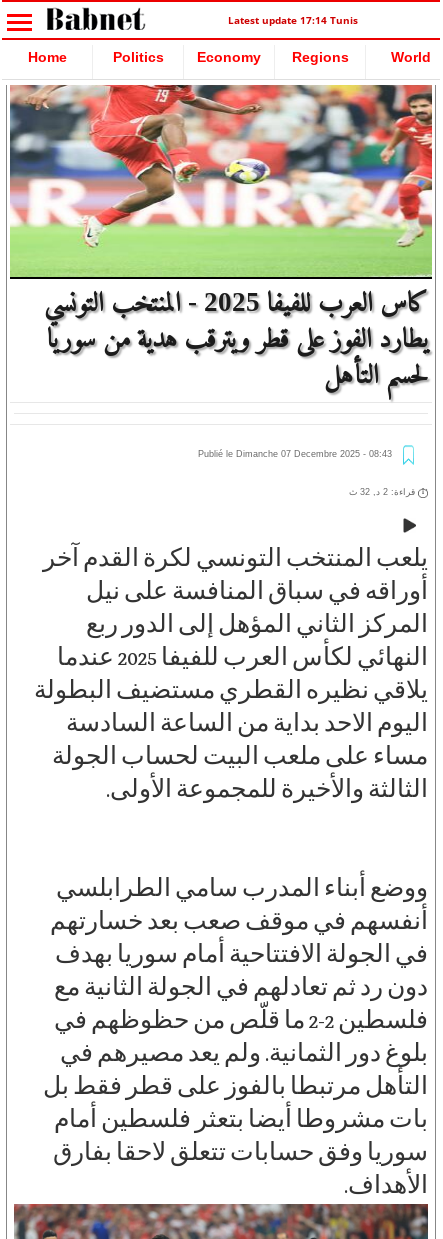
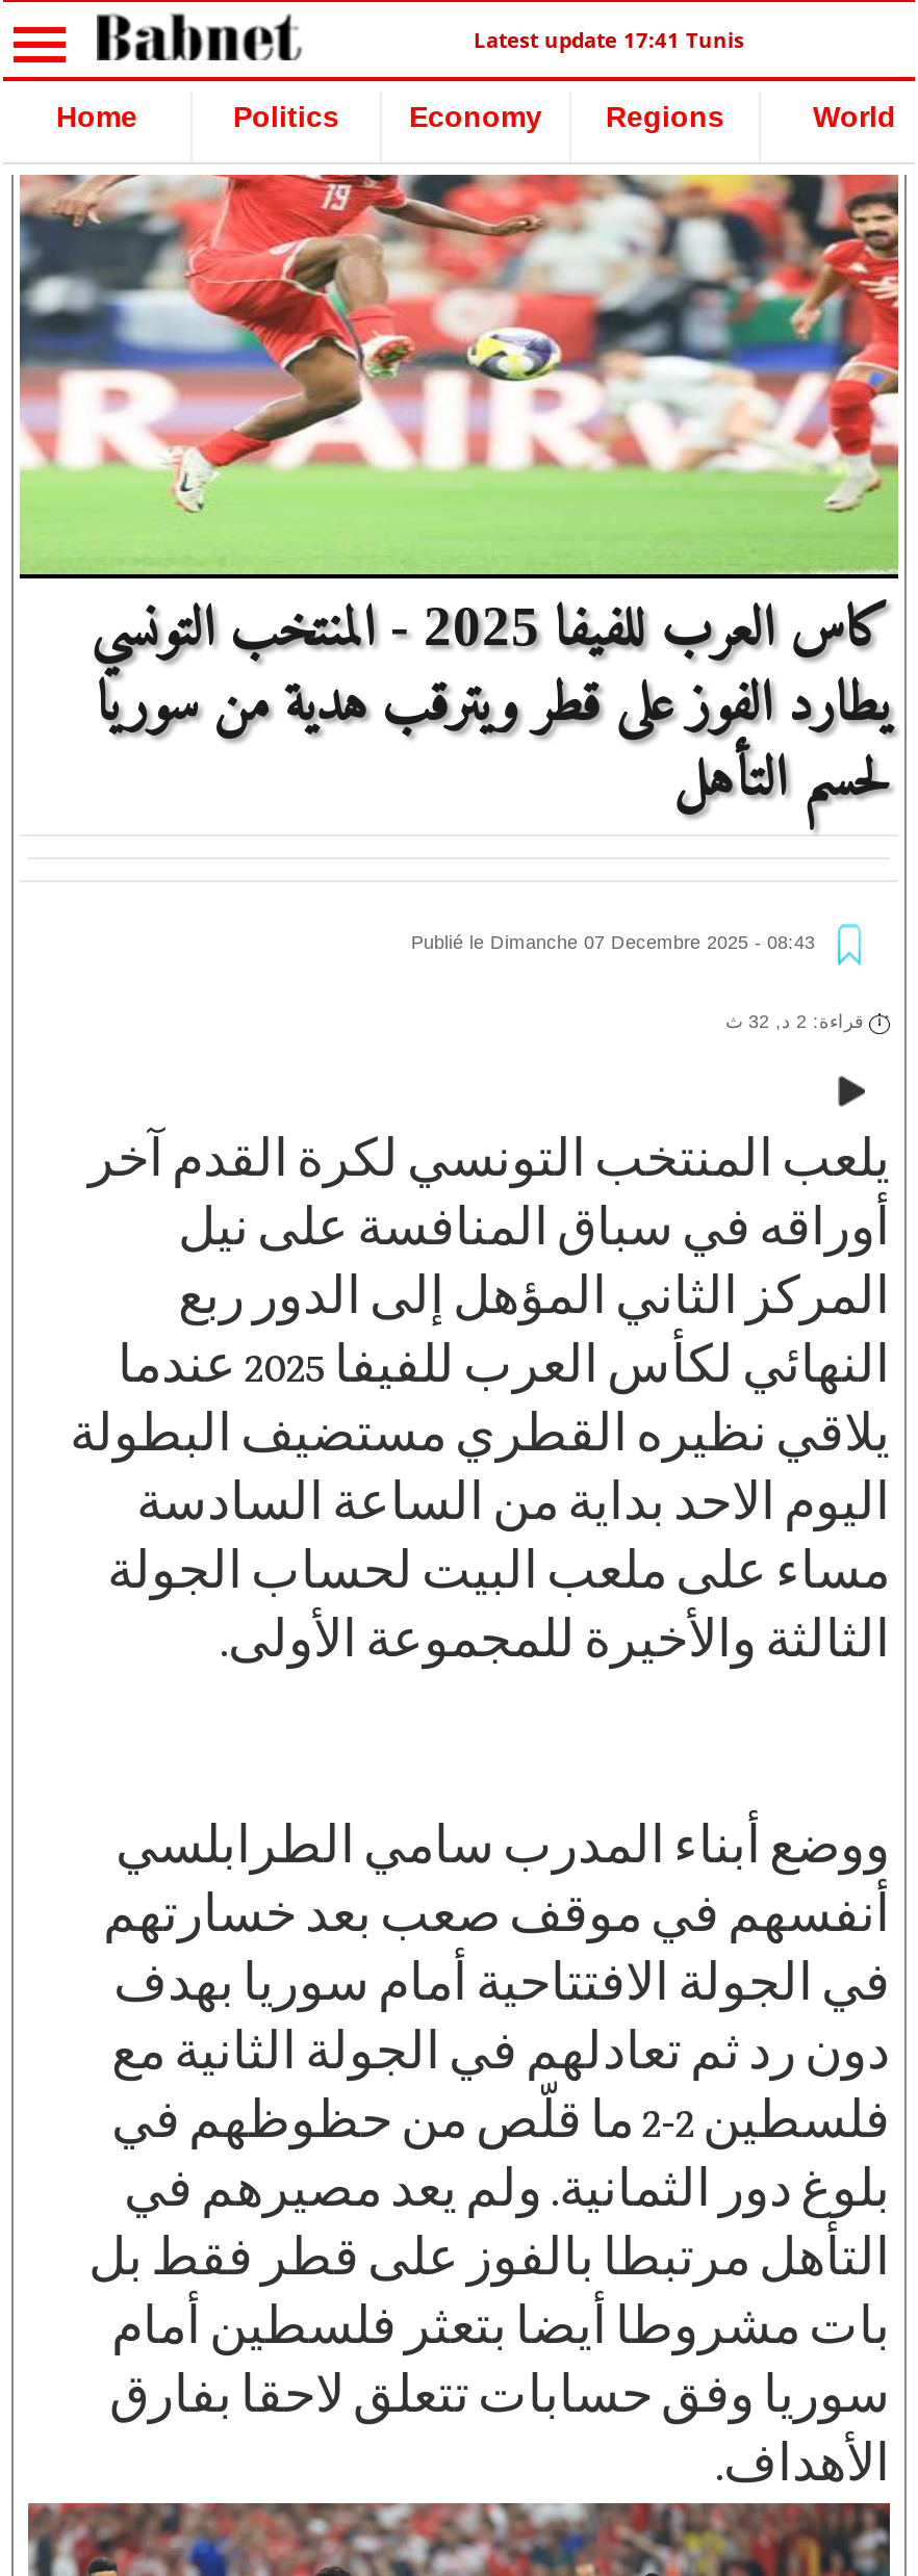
[228,13,358,27] Latest update 17:14 Tunis -> [474,25,744,54] Latest update 17:41 Tunis

